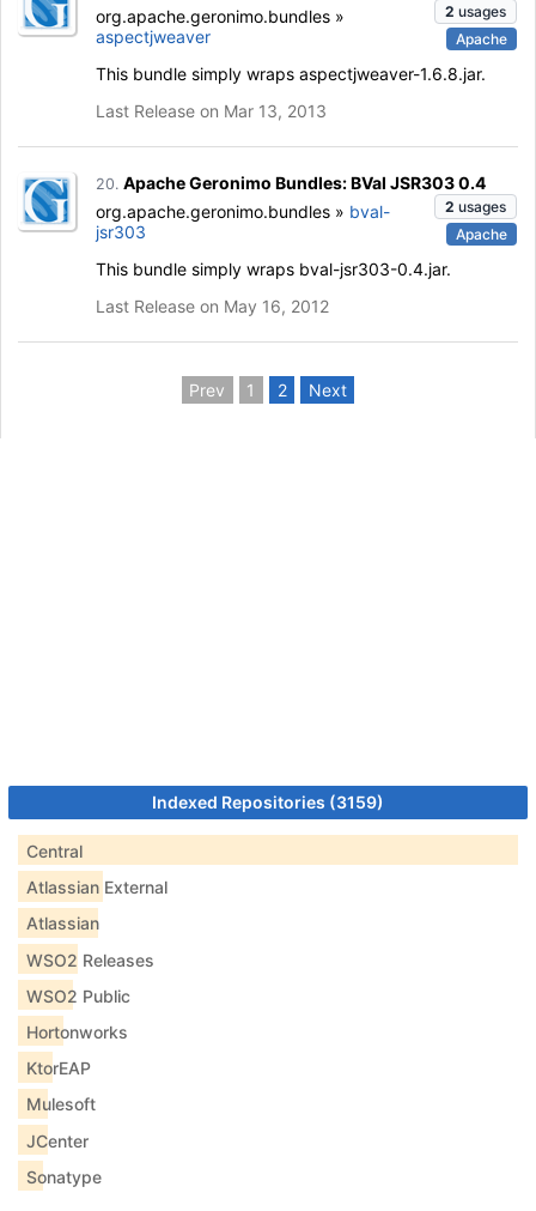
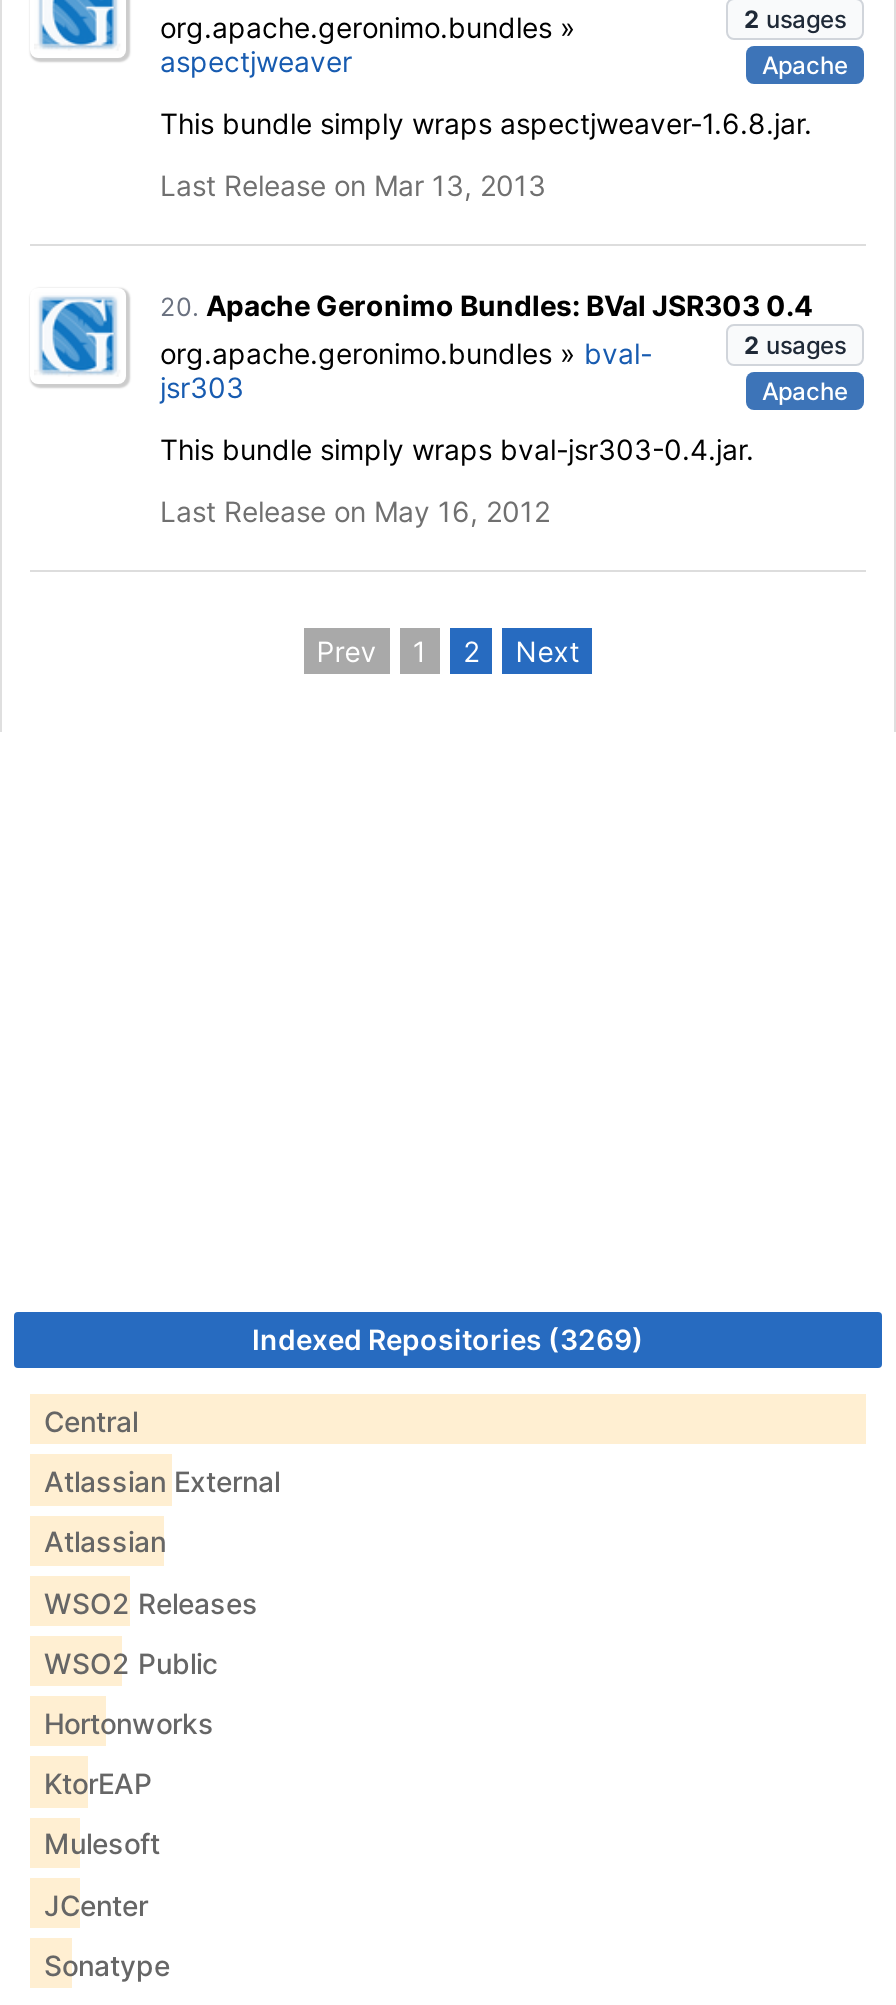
[152,792,384,813] Indexed Repositories (3159) -> [252,1323,644,1357] Indexed Repositories (3269)

